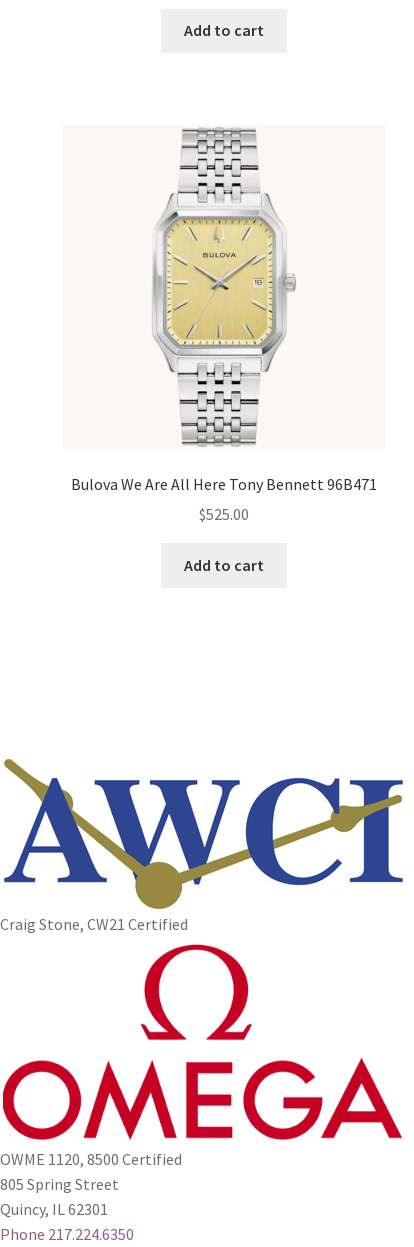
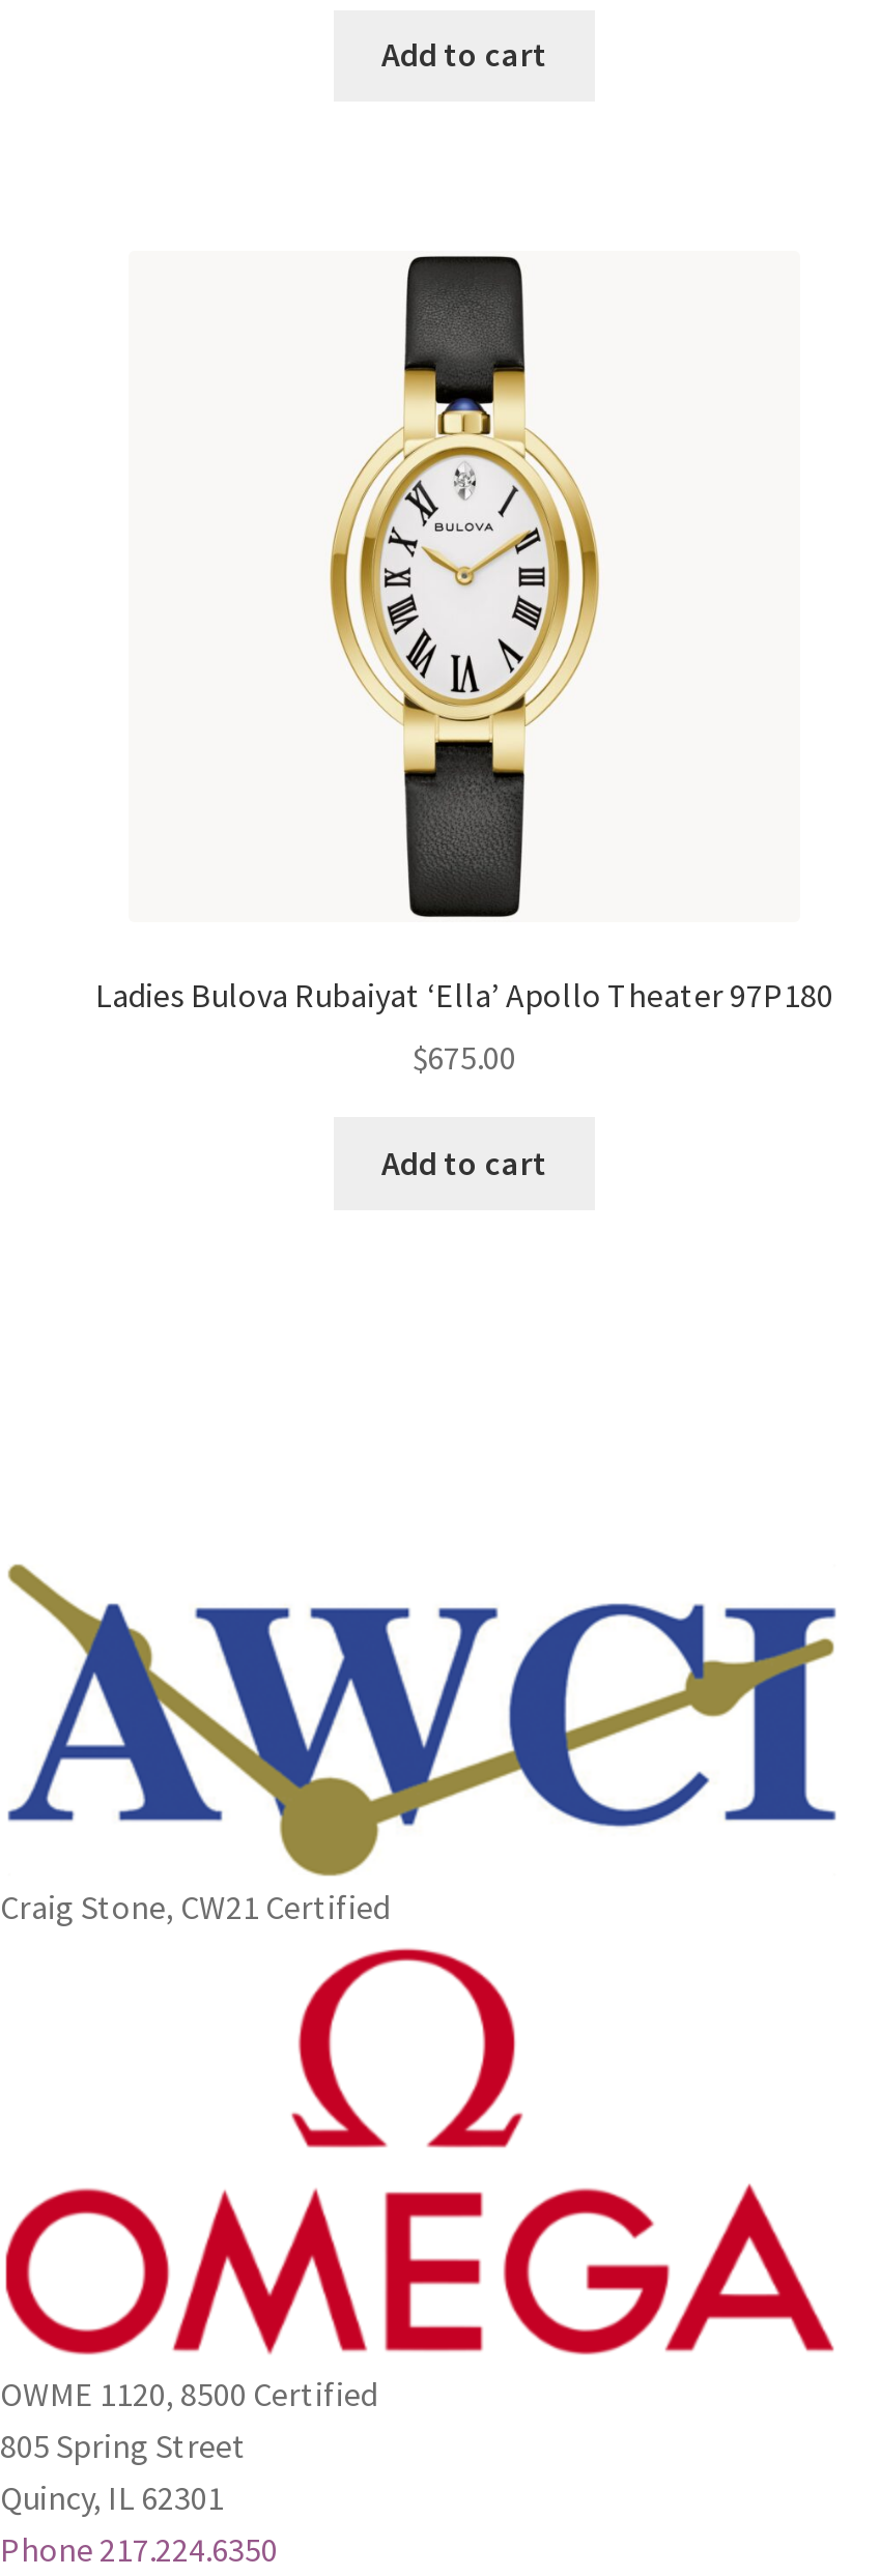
[71,128,377,494] [image] | Bulova We Are All Here Tony Bennett 96B471 -> [95,255,833,1015] [image] | Ladies Bulova Rubaiyat ‘Ella’ Apollo Theater 97P180
[199,504,249,524] $525.00 -> [413,1037,516,1078] $675.00

